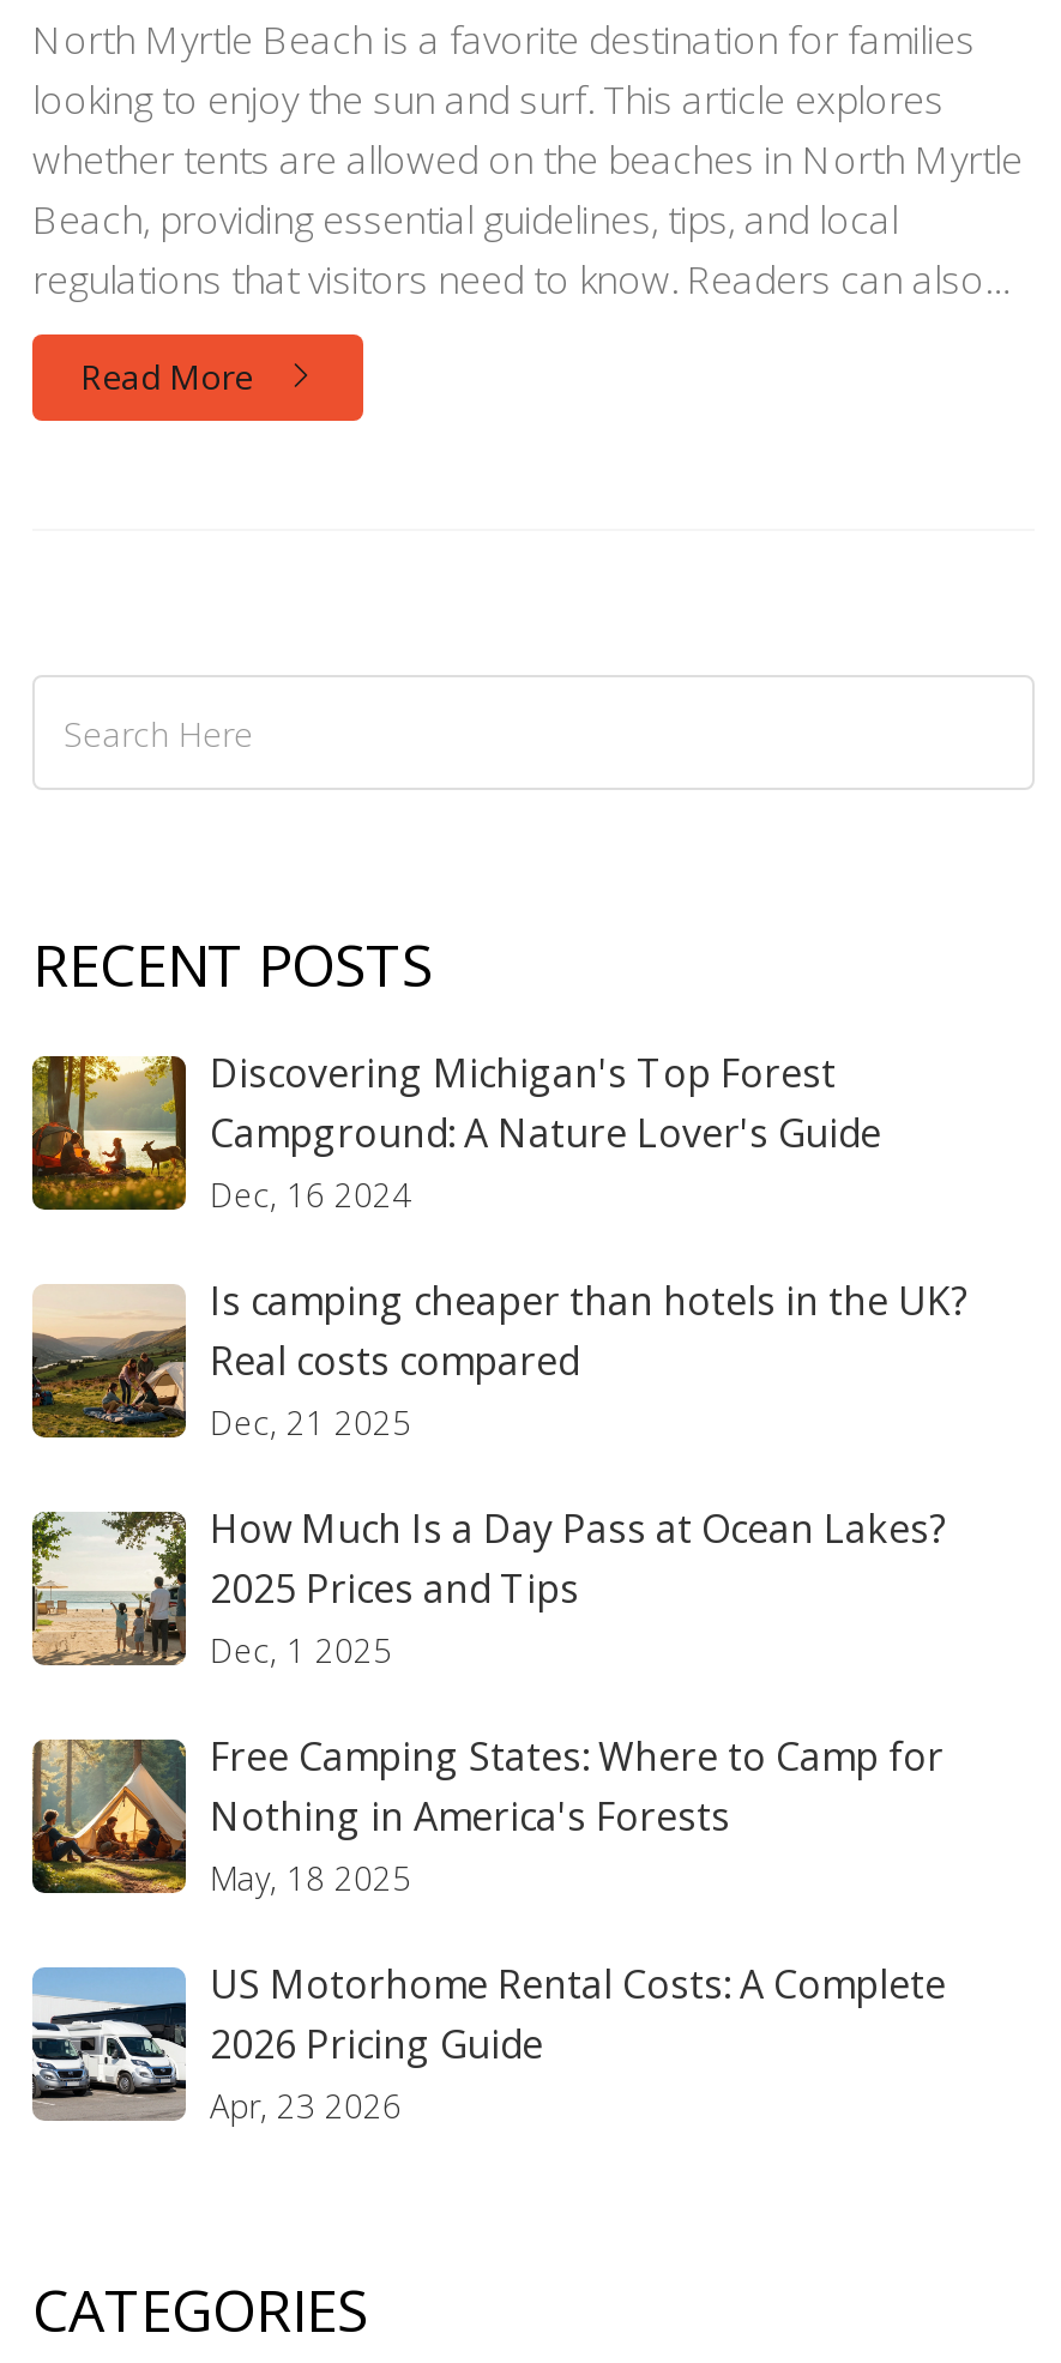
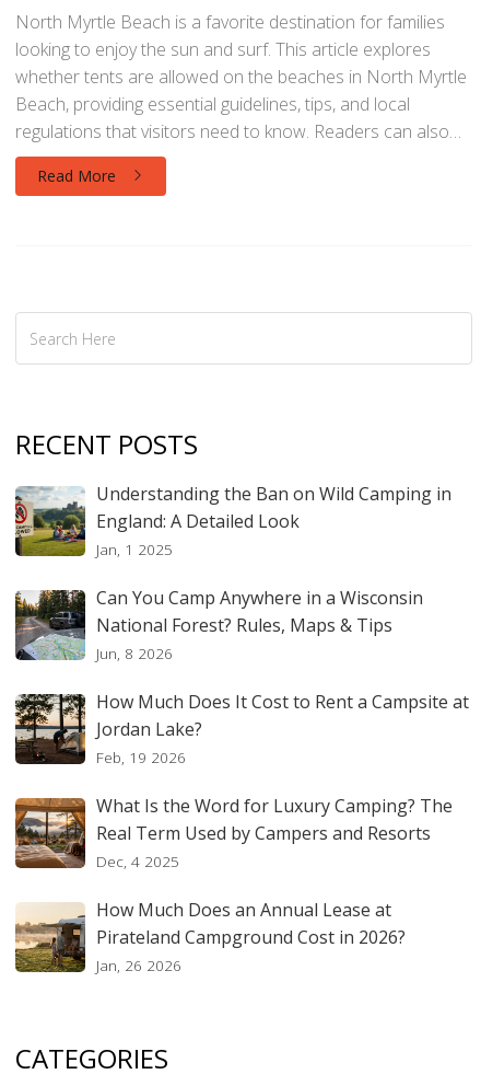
[30,1047,881,1217] [image] | Discovering Michigan's Top Forest | Campground: A Nature Lover's Guide | Dec, 16 2024 -> [14,482,451,560] [image] | Understanding the Ban on Wild Camping in | England: A Detailed Look | Jan, 1 2025
[30,1275,967,1445] [image] | Is camping cheaper than hotels in the UK? | Real costs compared | Dec, 21 2025 -> [14,586,423,664] [image] | Can You Camp Anywhere in a Wisconsin | National Forest? Rules, Maps & Tips | Jun, 8 2026
[30,1502,946,1673] [image] | How Much Is a Day Pass at Ocean Lakes? | 2025 Prices and Tips | Dec, 1 2025 -> [14,690,469,768] [image] | How Much Does It Cost to Rent a Campsite at | Jordan Lake? | Feb, 19 2026
[30,1730,944,1900] [image] | Free Camping States: Where to Camp for | Nothing in America's Forests | May, 18 2025 -> [14,794,453,872] [image] | What Is the Word for Luxury Camping? The | Real Term Used by Campers and Resorts | Dec, 4 2025
[30,1958,946,2128] [image] | US Motorhome Rental Costs: A Complete | 2026 Pricing Guide | Apr, 23 2026 -> [14,898,406,976] [image] | How Much Does an Annual Lease at | Pirateland Campground Cost in 2026? | Jan, 26 2026

